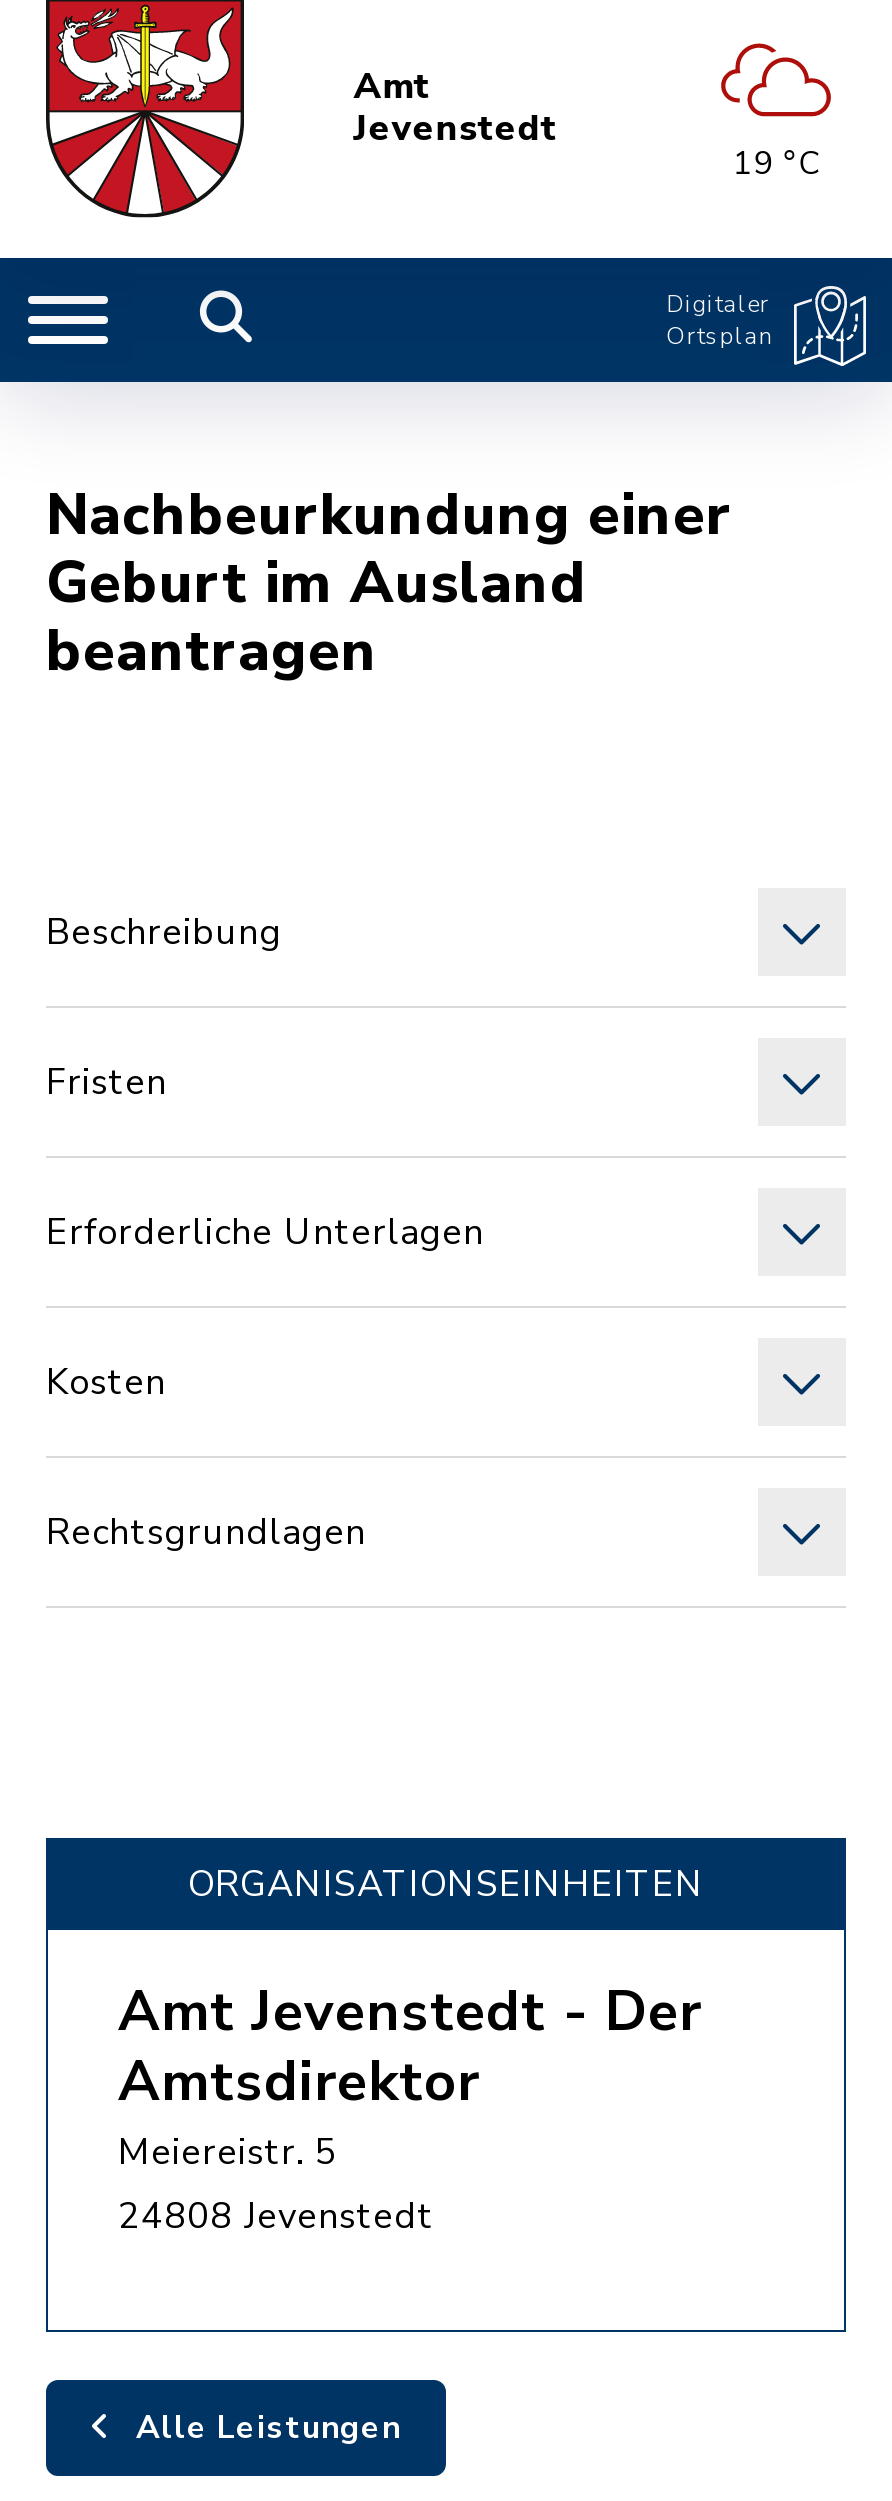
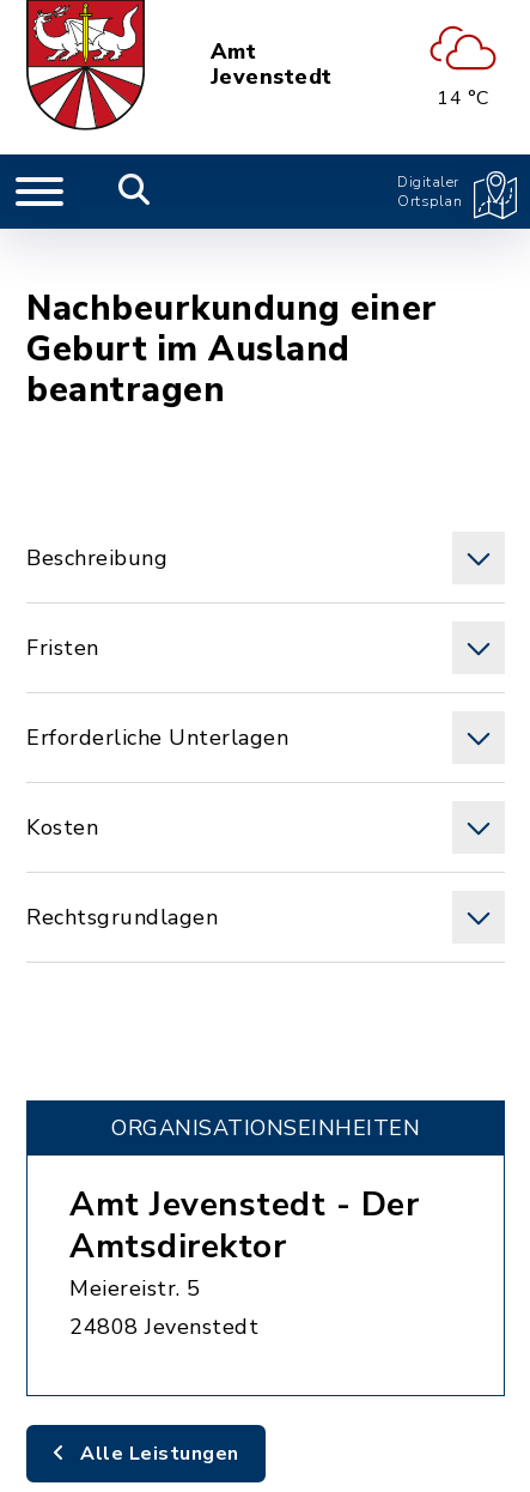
[732,141,820,185] 19 °C -> [437,84,489,111] 14 °C

